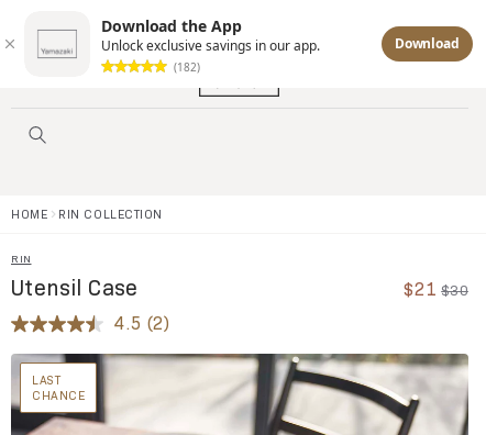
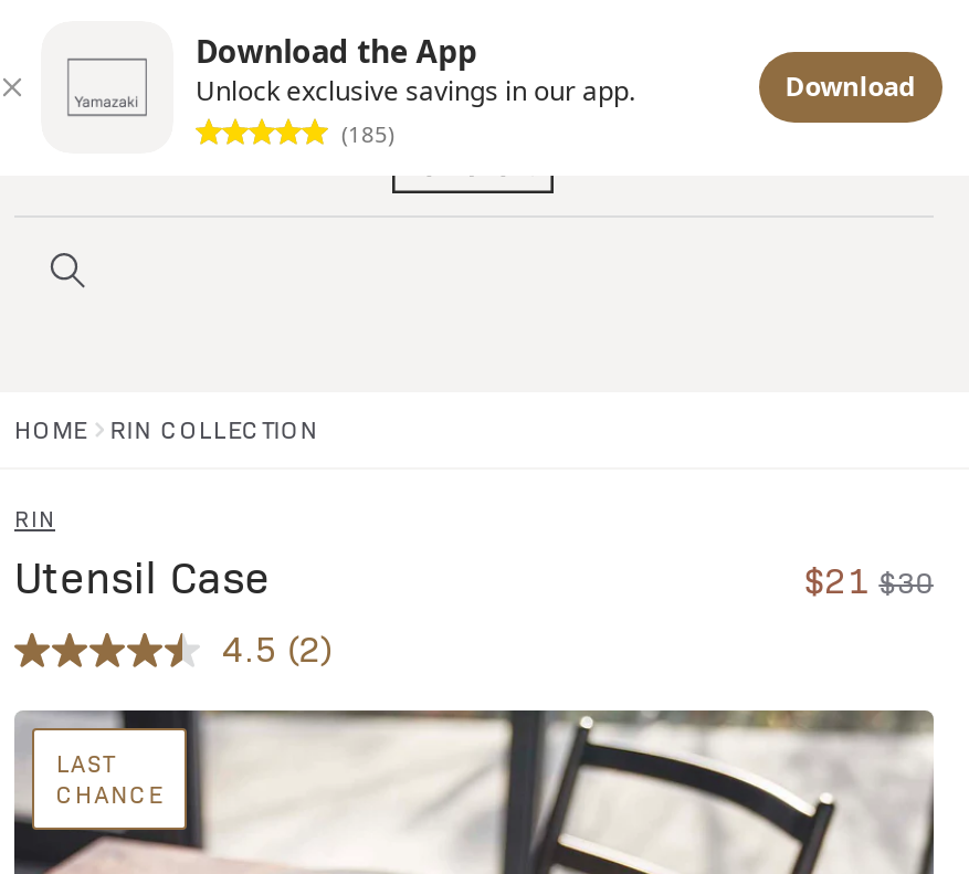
[174,59,200,74] (182) -> [341,117,394,148] (185)

